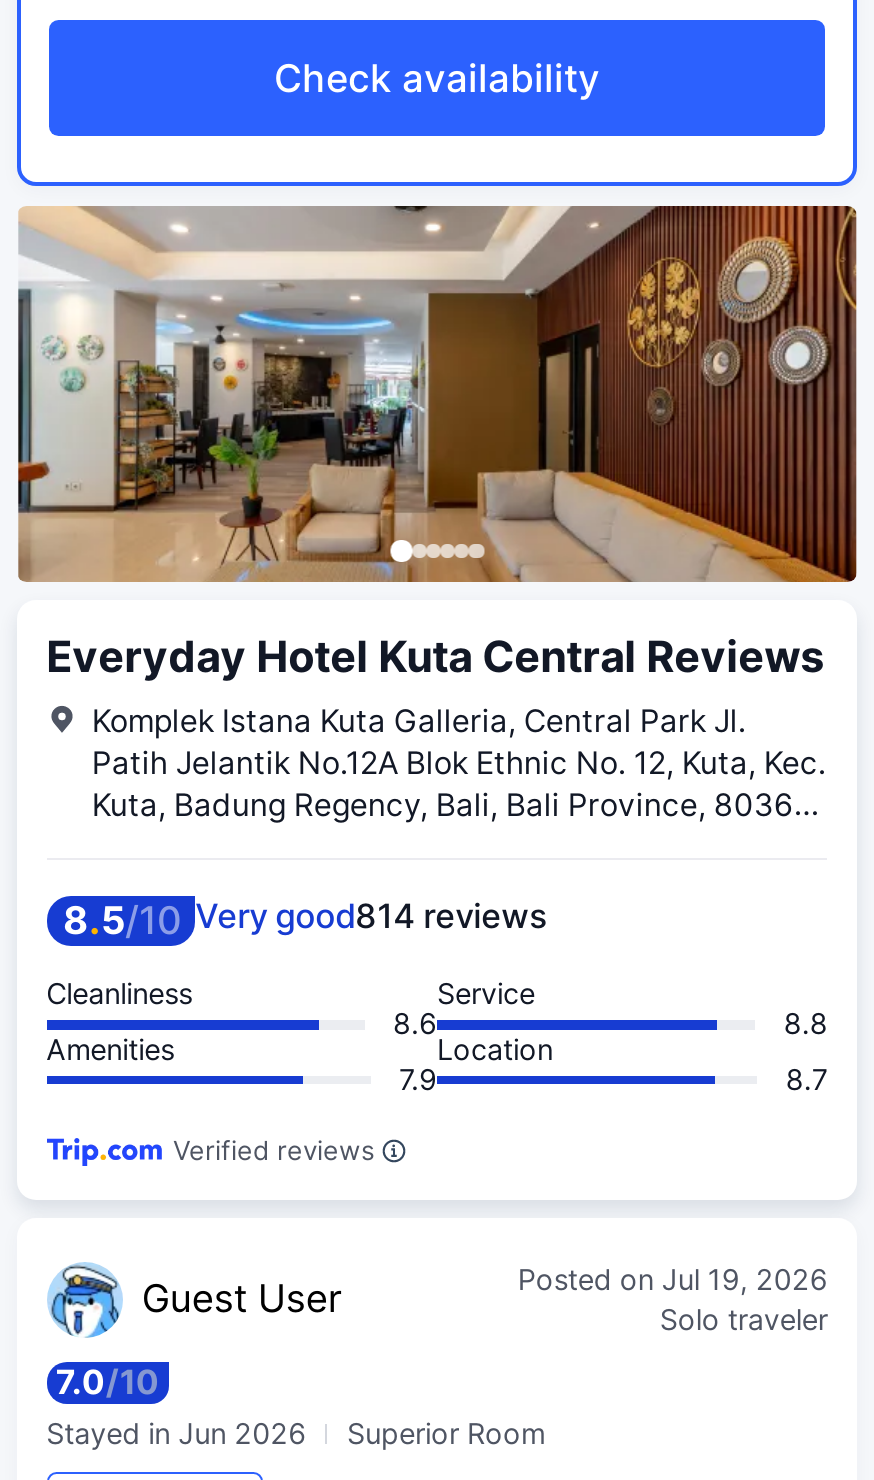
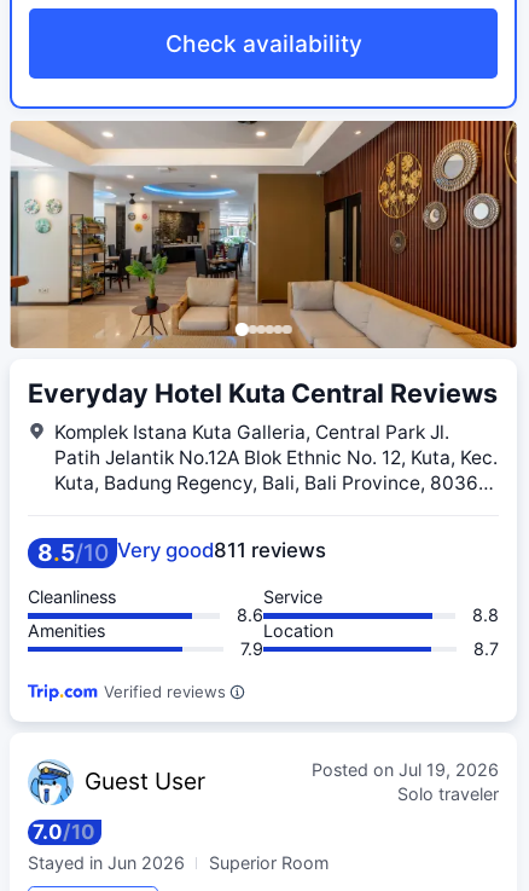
[63,895,547,943] 8.5/10 Very good814 reviews -> [37,538,326,567] 8.5/10 Very good811 reviews

